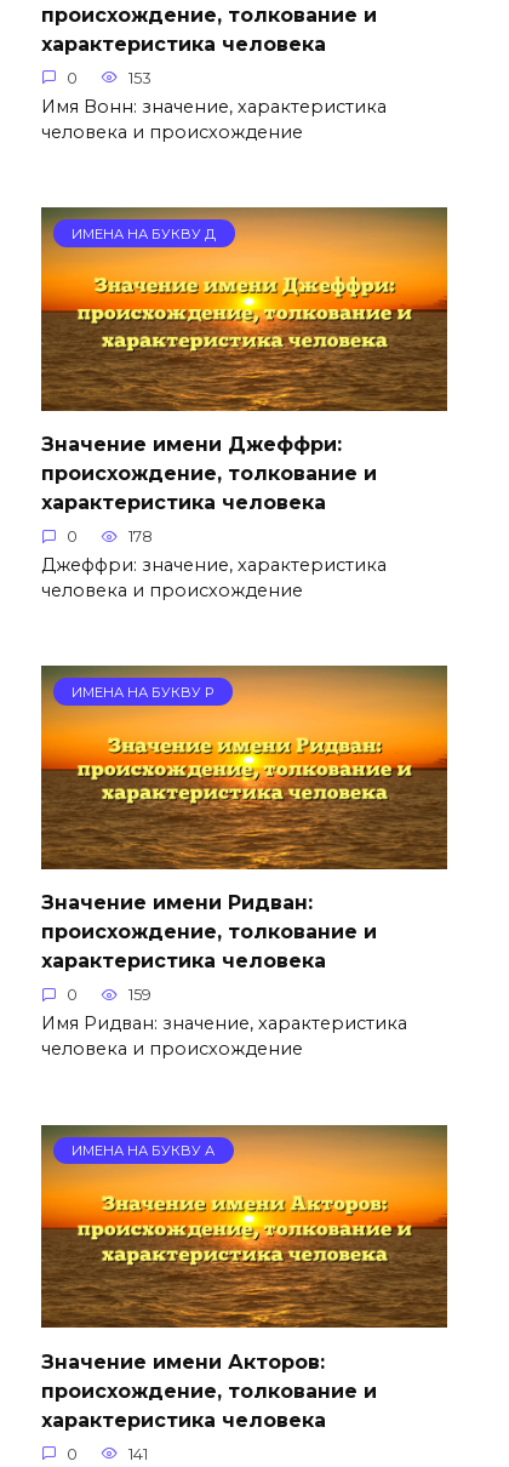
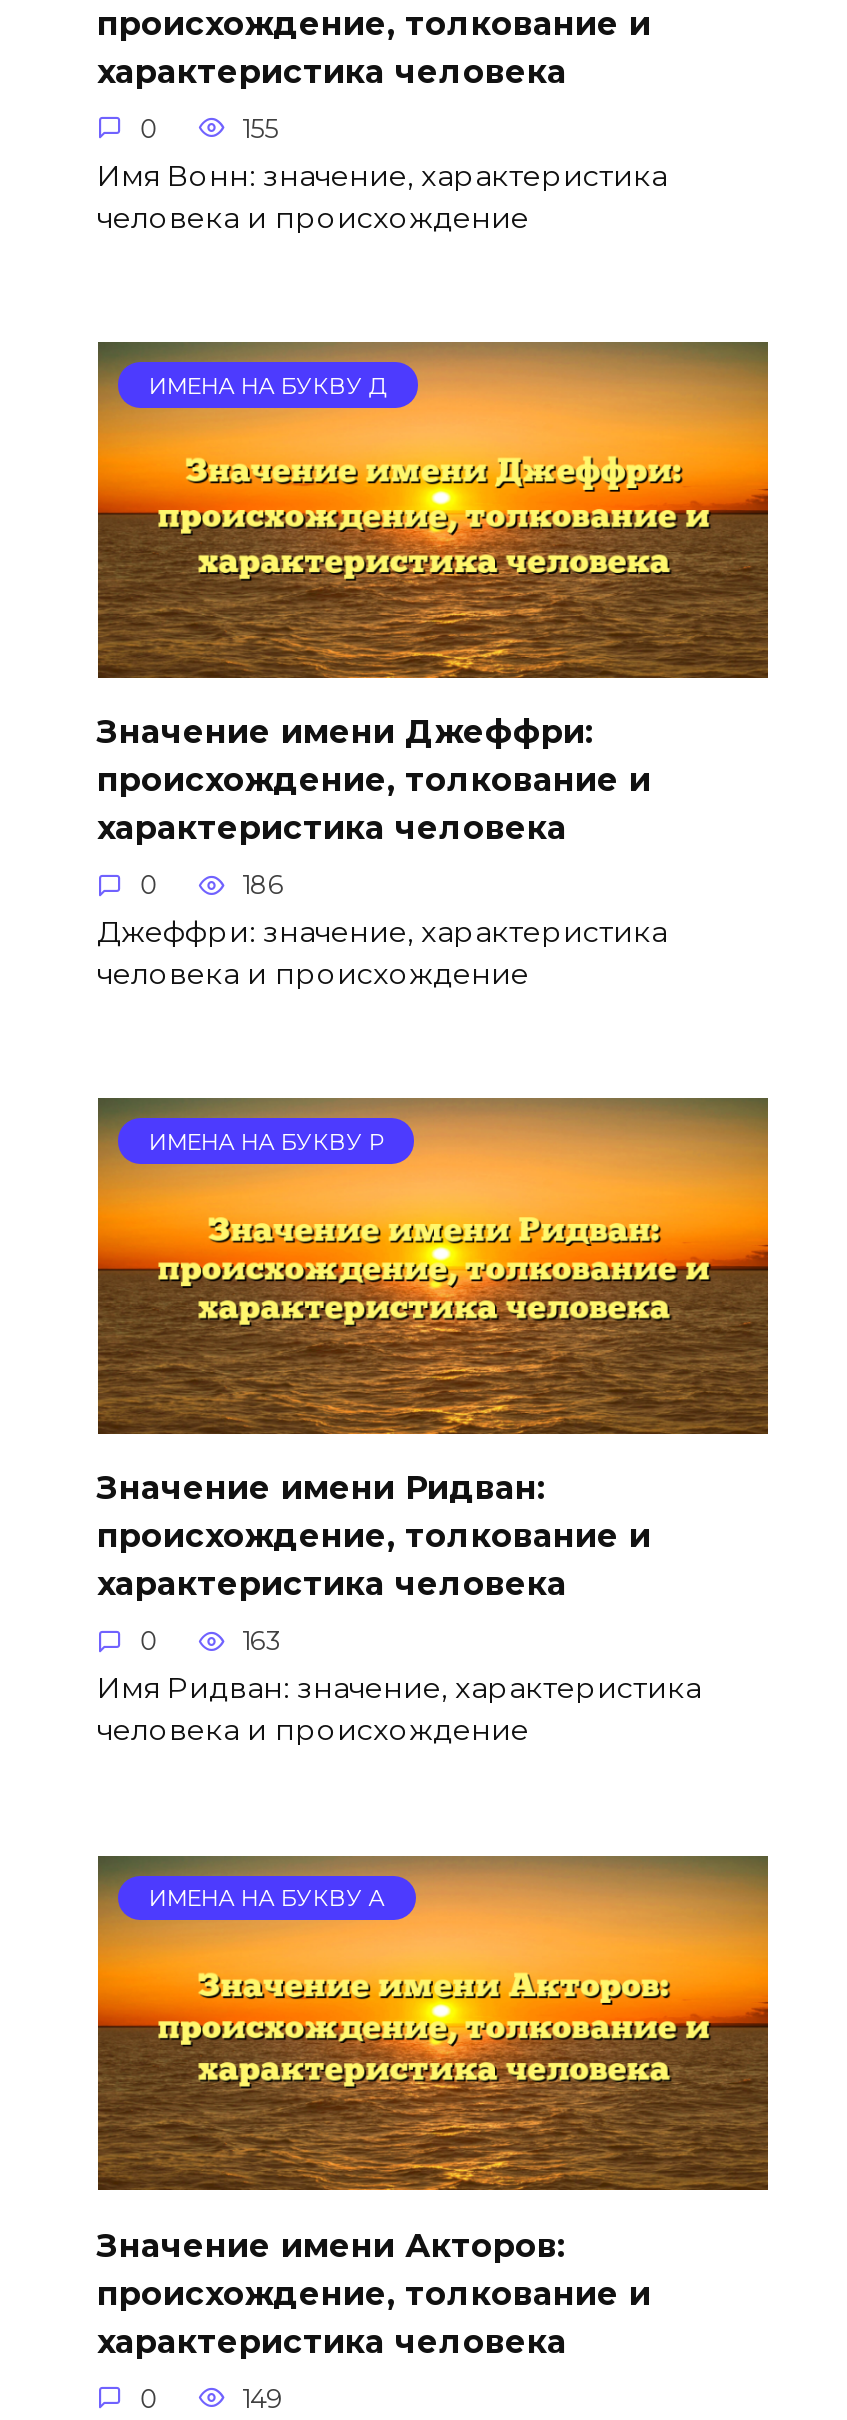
[128,69,151,87] 153 -> [242,114,278,144] 155
[128,528,153,546] 178 -> [242,870,284,900] 186
[128,986,151,1004] 159 -> [242,1627,282,1657] 163
[128,1445,148,1463] 141 -> [242,2383,282,2413] 149

